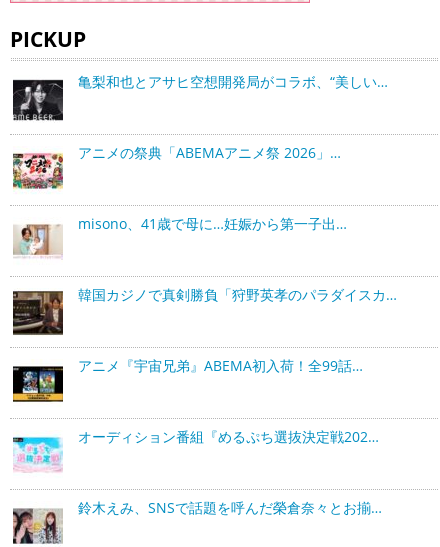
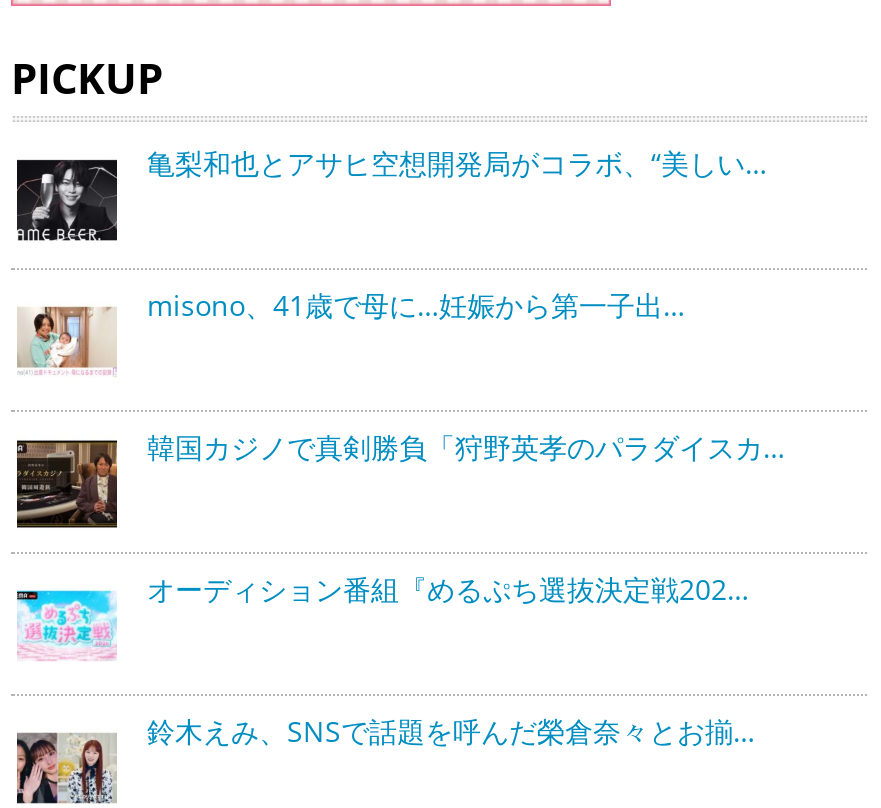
[13,143,341,190] [image] | アニメの祭典「ABEMAアニメ祭 2026」… -> none
[12,356,363,403] [image] | アニメ『宇宙兄弟』ABEMA初入荷！全99話… -> none

